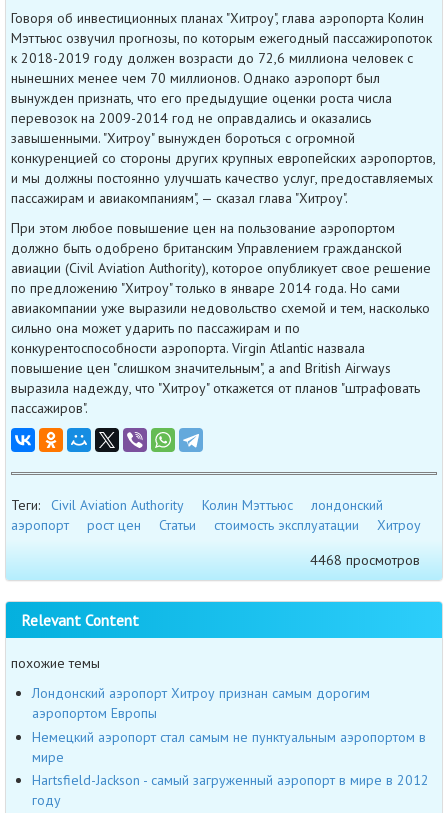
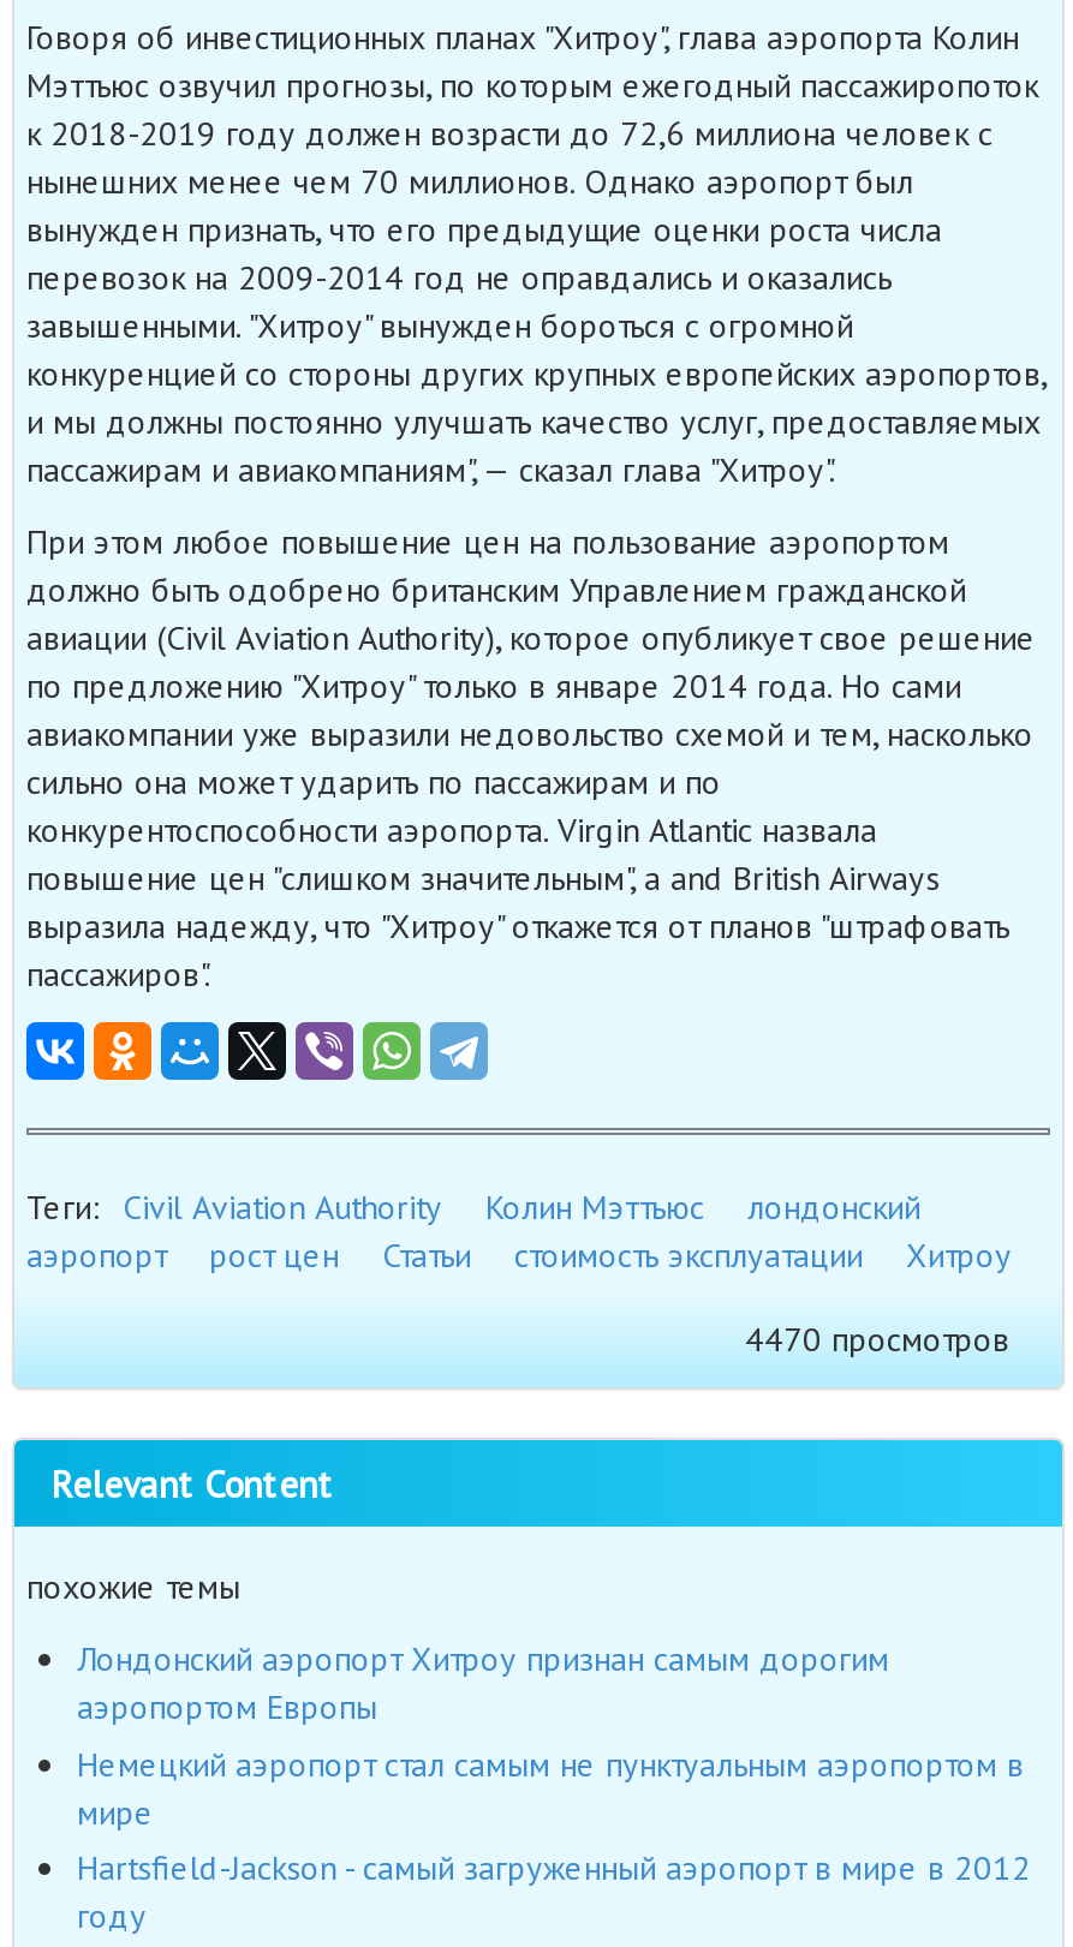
[310,551,420,569] 4468 просмотров -> [745,1319,1009,1362] 4470 просмотров

